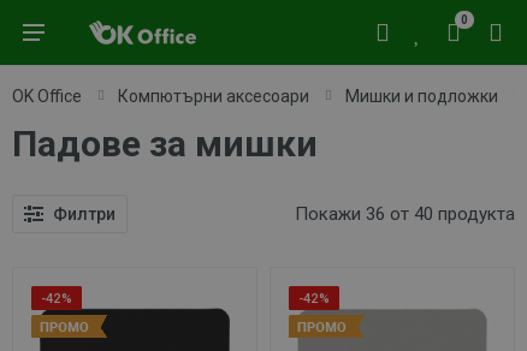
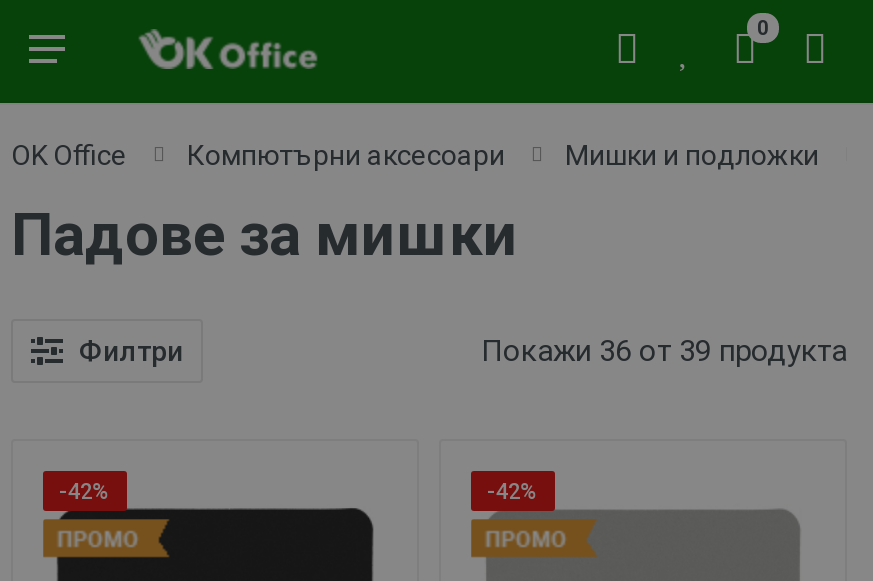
[295,203,515,225] Покажи 36 от 40 продукта -> [481,333,847,369] Покажи 36 от 39 продукта

